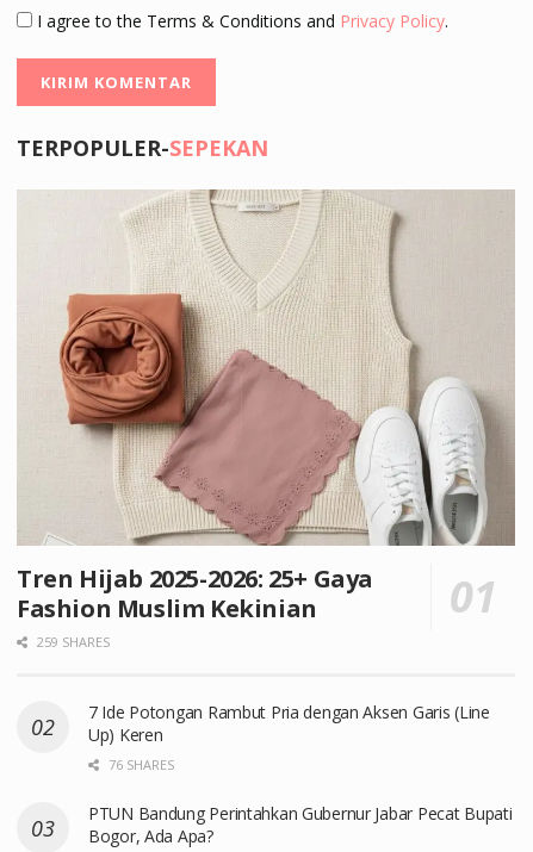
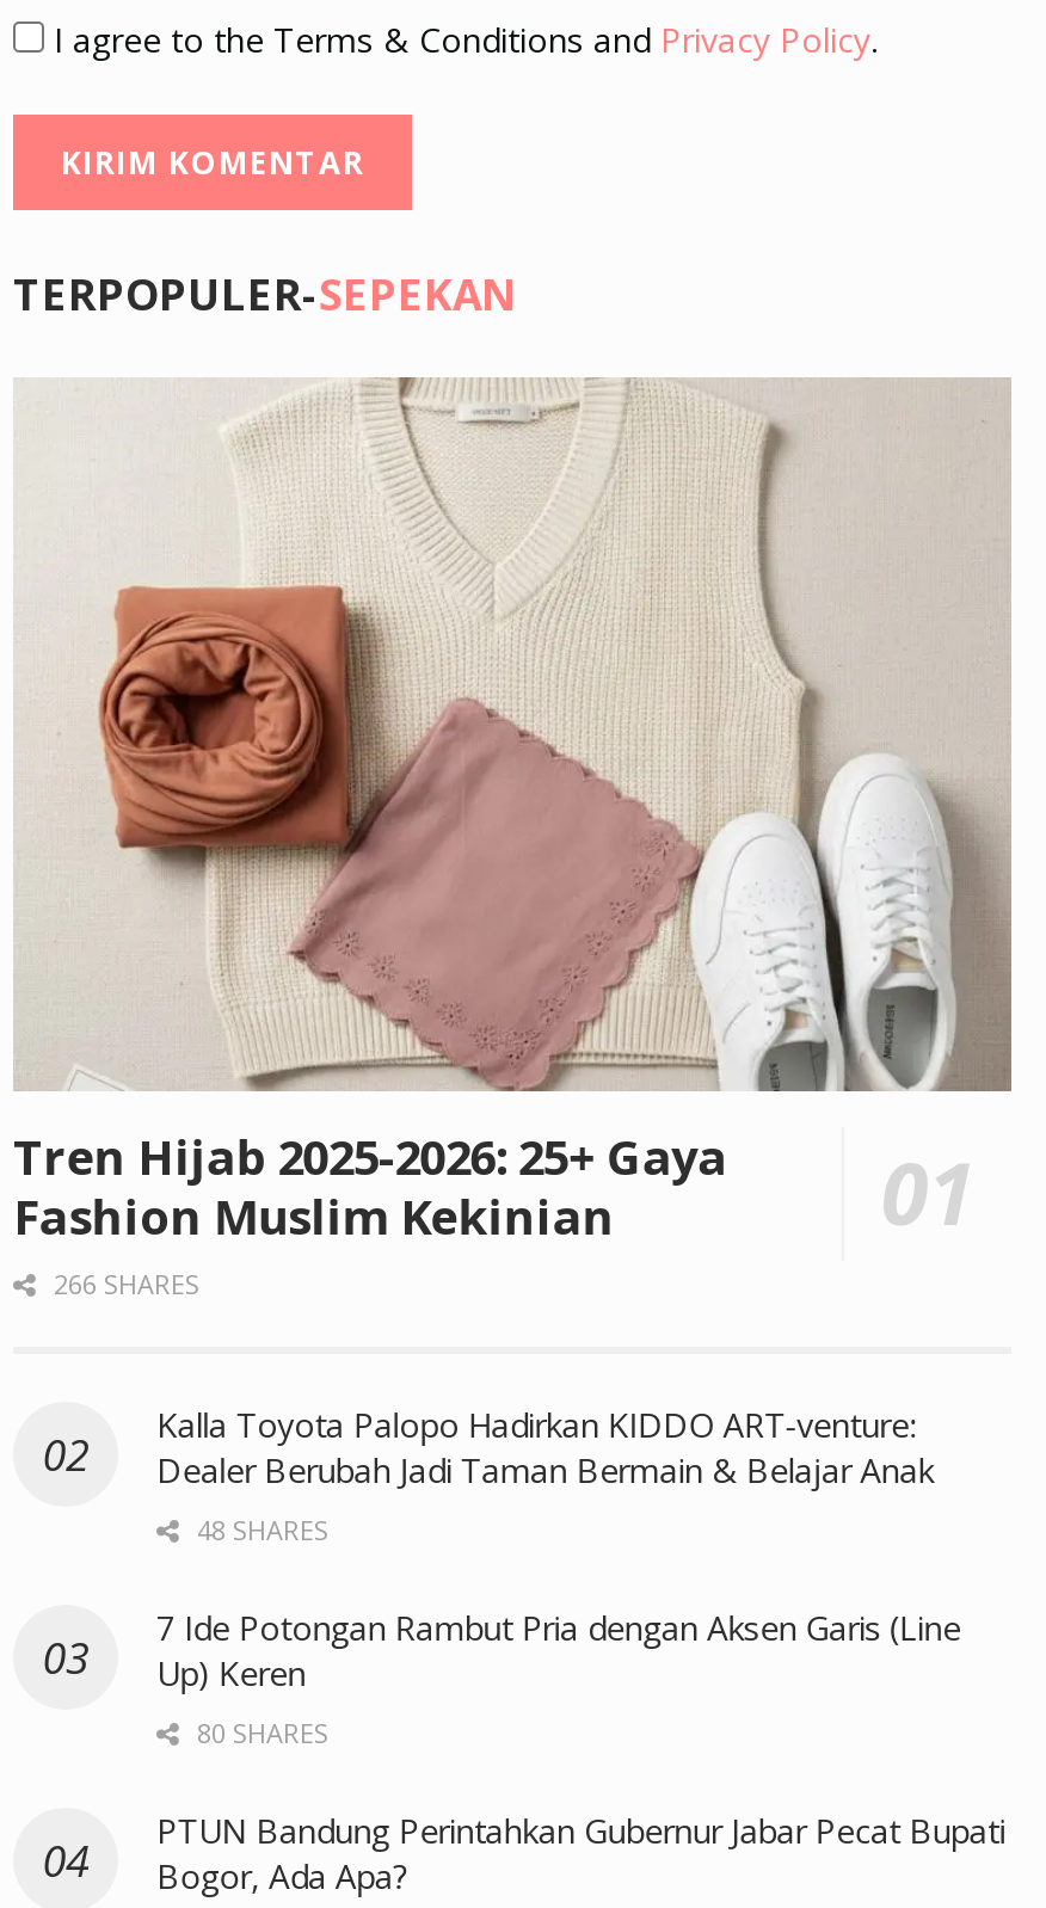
[33,632,110,650] 259 SHARES -> [47,1265,934,1547] 266 SHARES | Kalla Toyota Palopo Hadirkan KIDDO ART-venture: | Dealer Berubah Jadi Taman Bermain & Belajar Anak | 48 SHARES
[105,755,174,773] 76 SHARES -> [190,1714,328,1750] 80 SHARES

